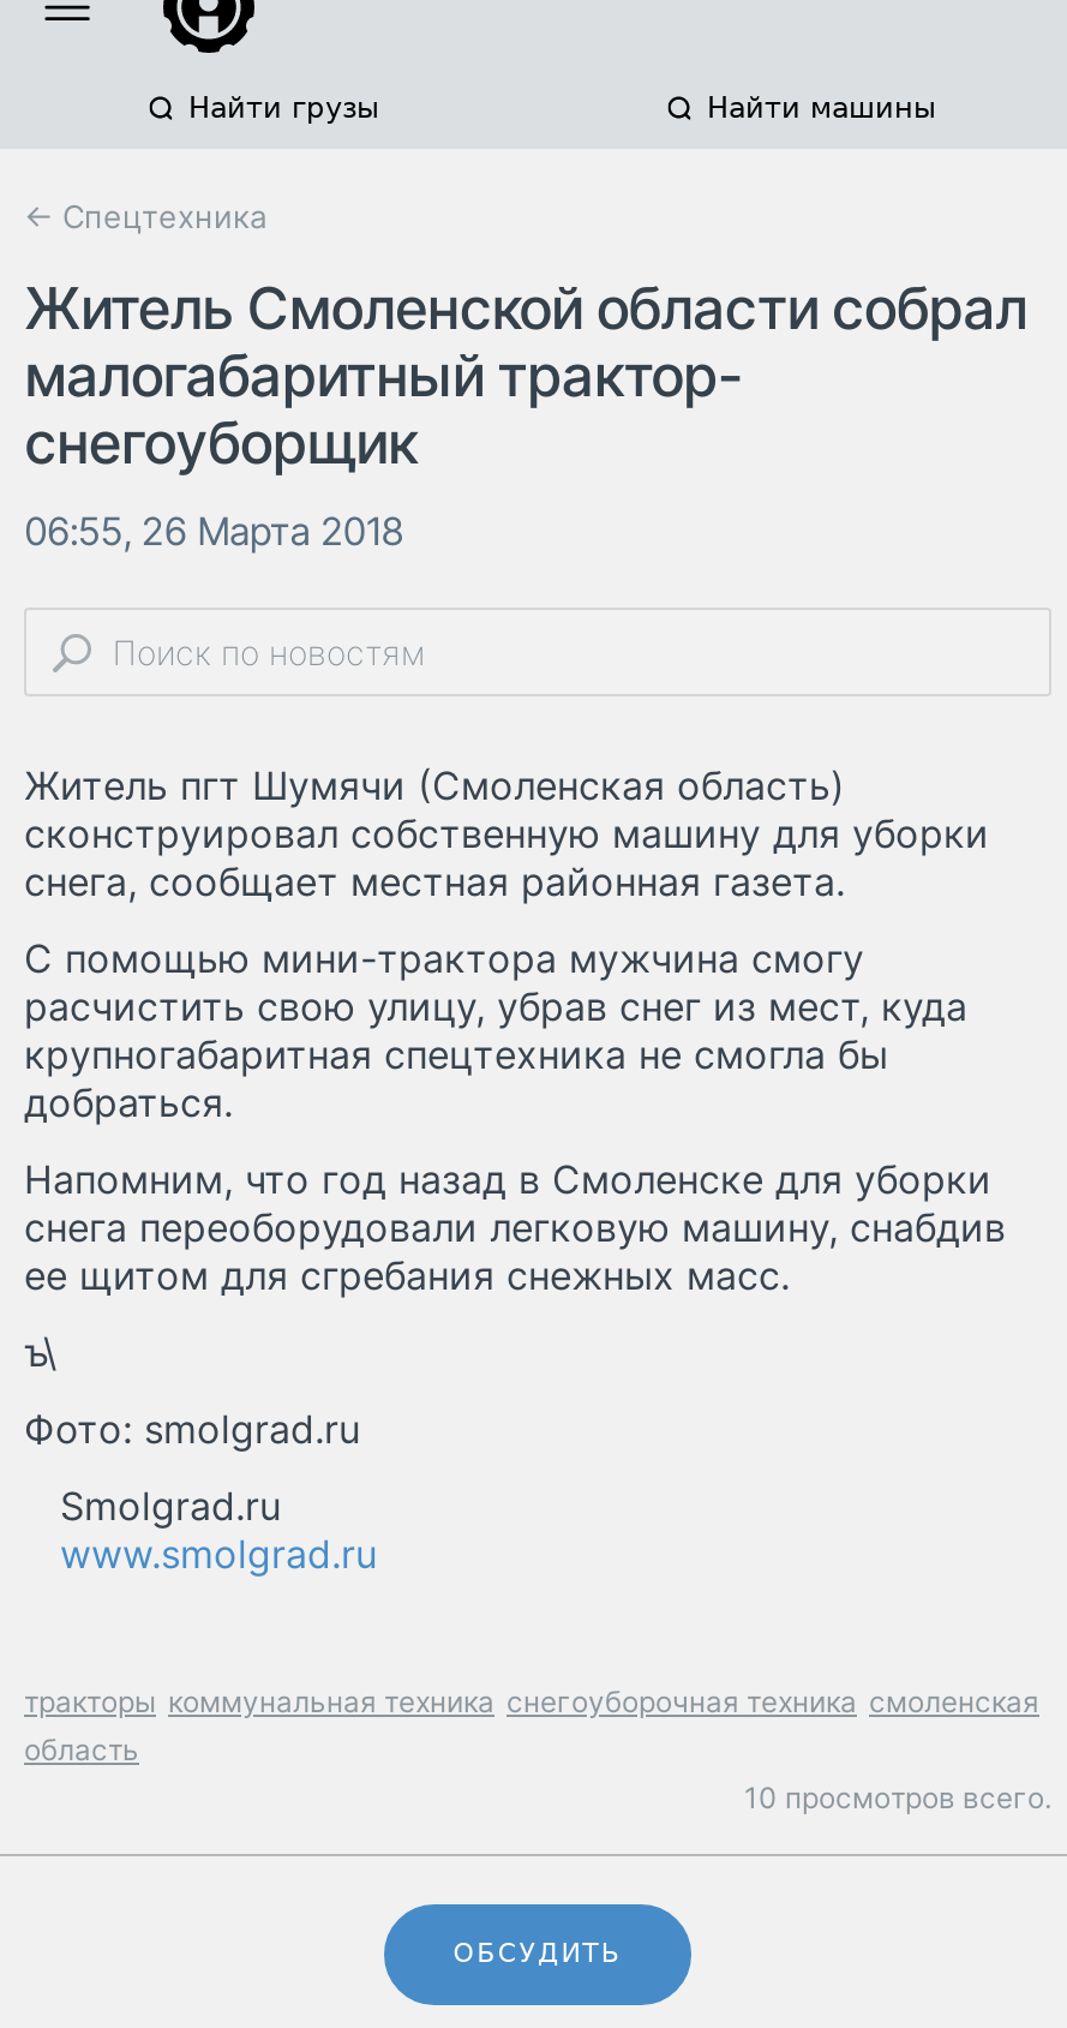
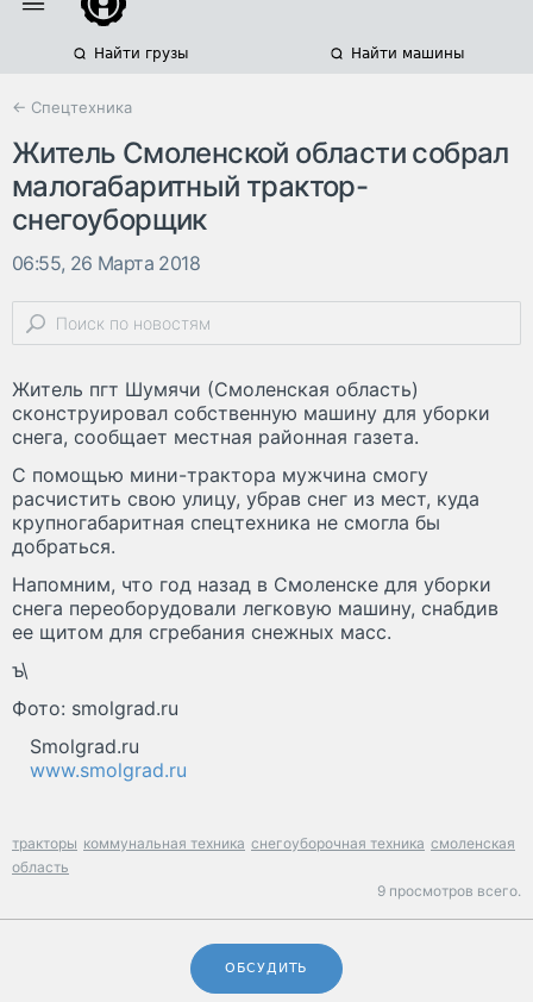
[744,1780,1051,1816] 10 просмотров всего. -> [377,882,521,900] 9 просмотров всего.

